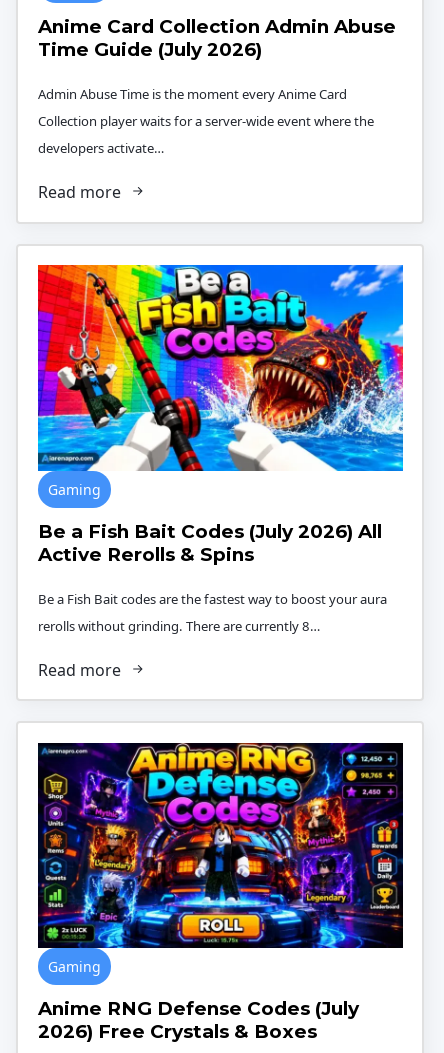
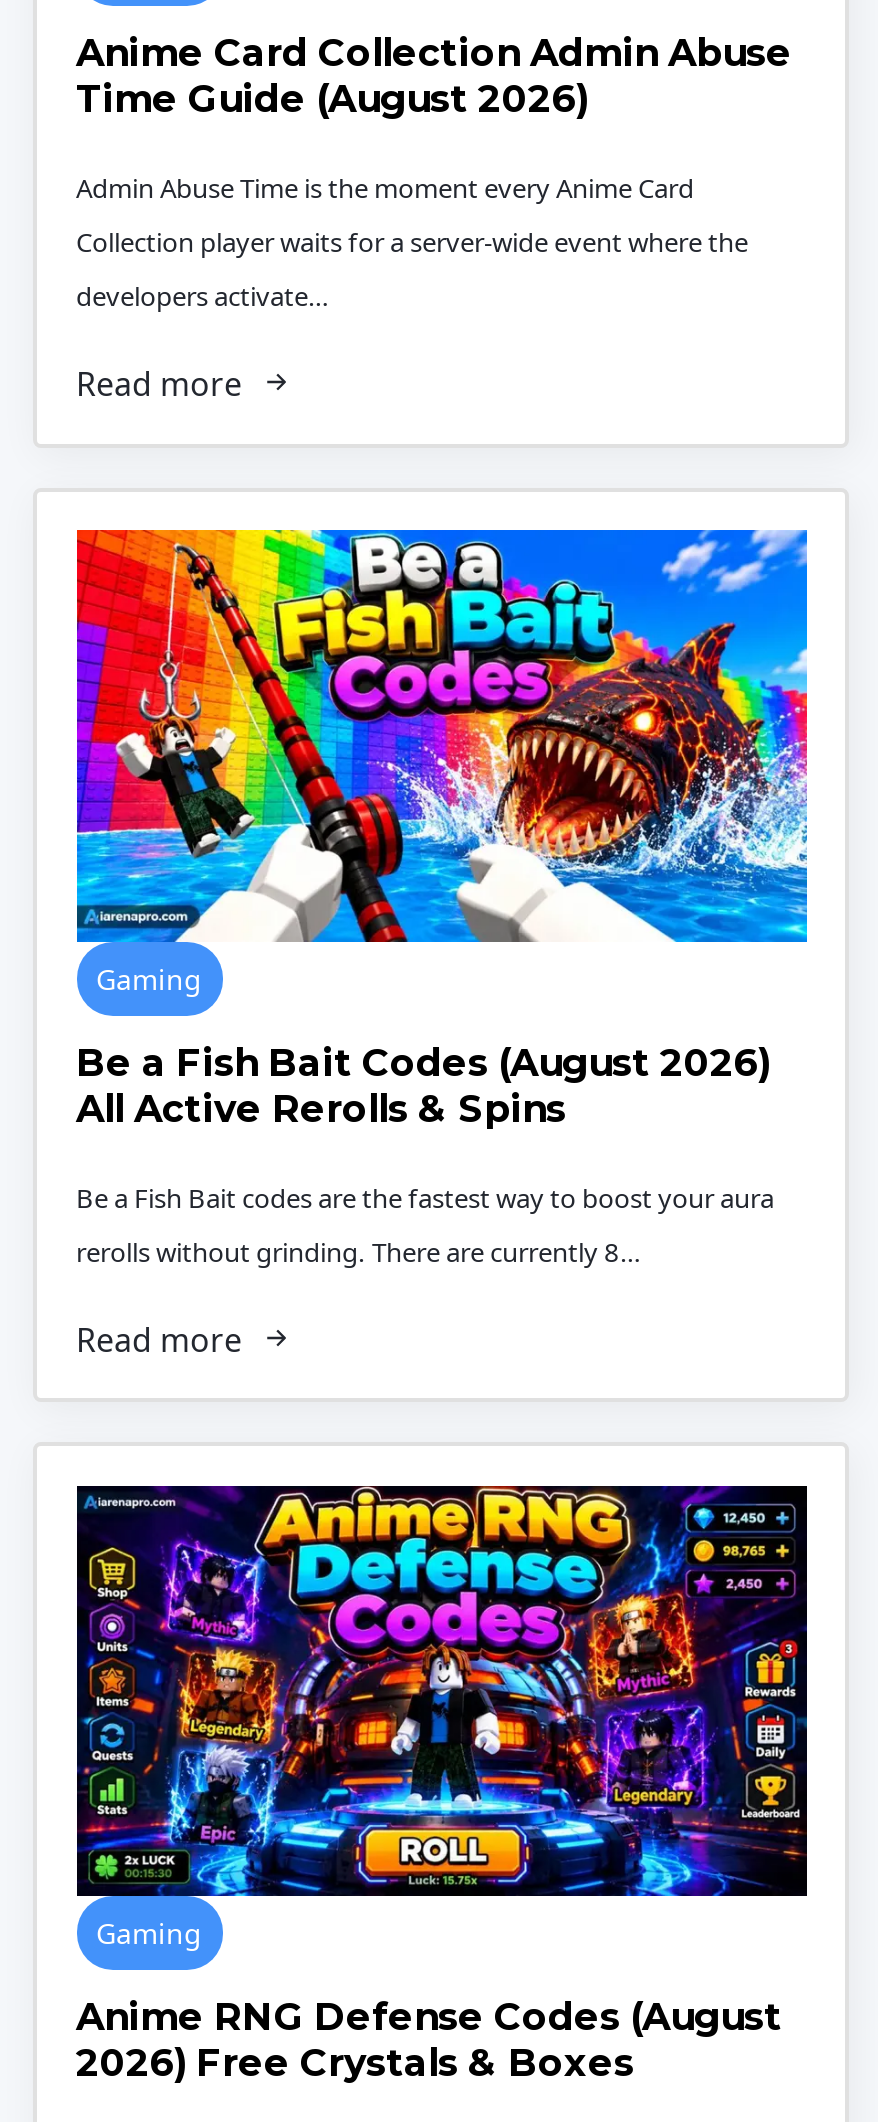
[37,38,261,61] Time Guide (July 2026) -> [76,76,588,122] Time Guide (August 2026)
[37,520,381,566] Be a Fish Bait Codes (July 2026) All | Active Rerolls & Spins -> [76,1039,770,1131] Be a Fish Bait Codes (August 2026) | All Active Rerolls & Spins
[37,997,358,1020] Anime RNG Defense Codes (July -> [76,1994,782,2040] Anime RNG Defense Codes (August

